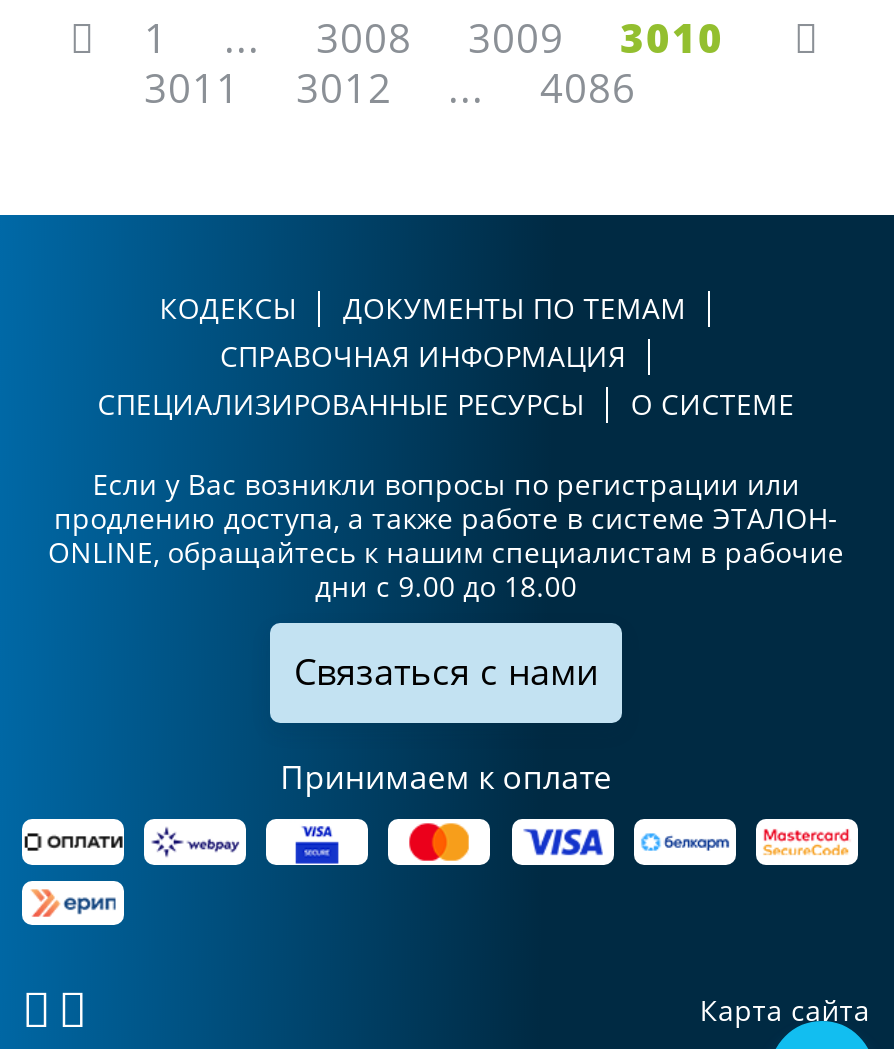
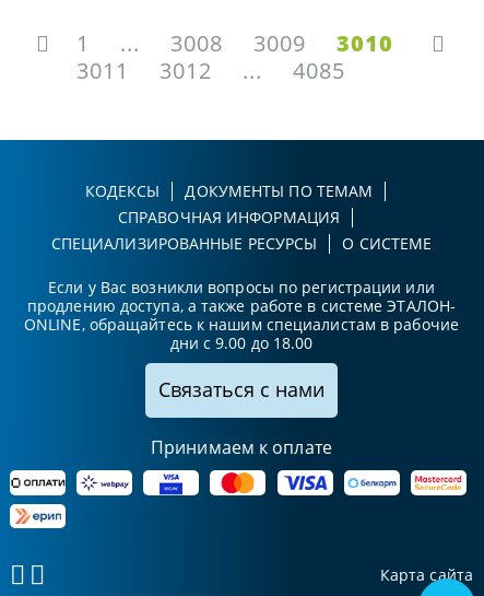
[540,61,636,115] 4086 -> [293,56,345,85] 4085

